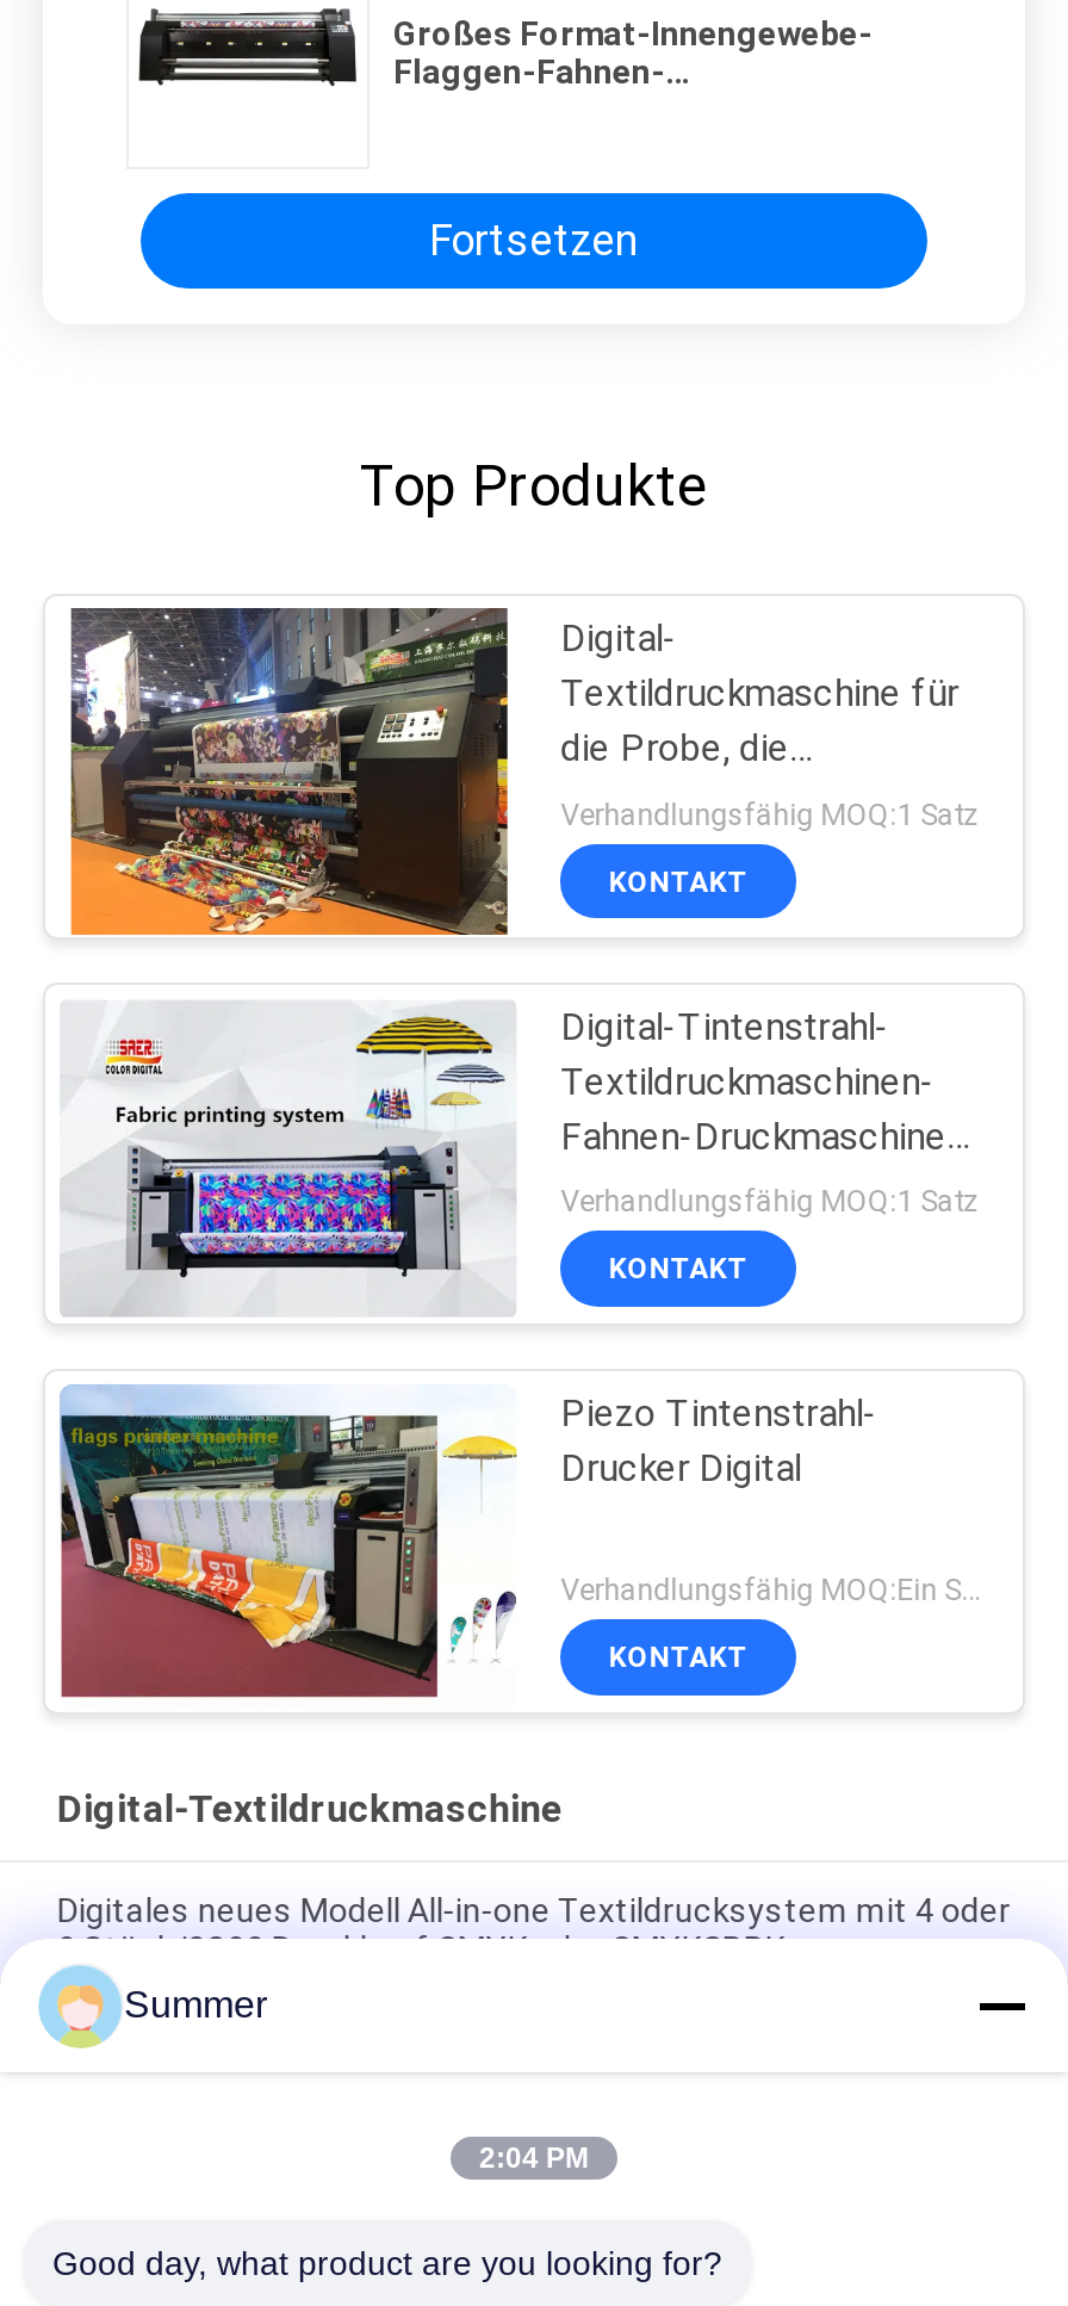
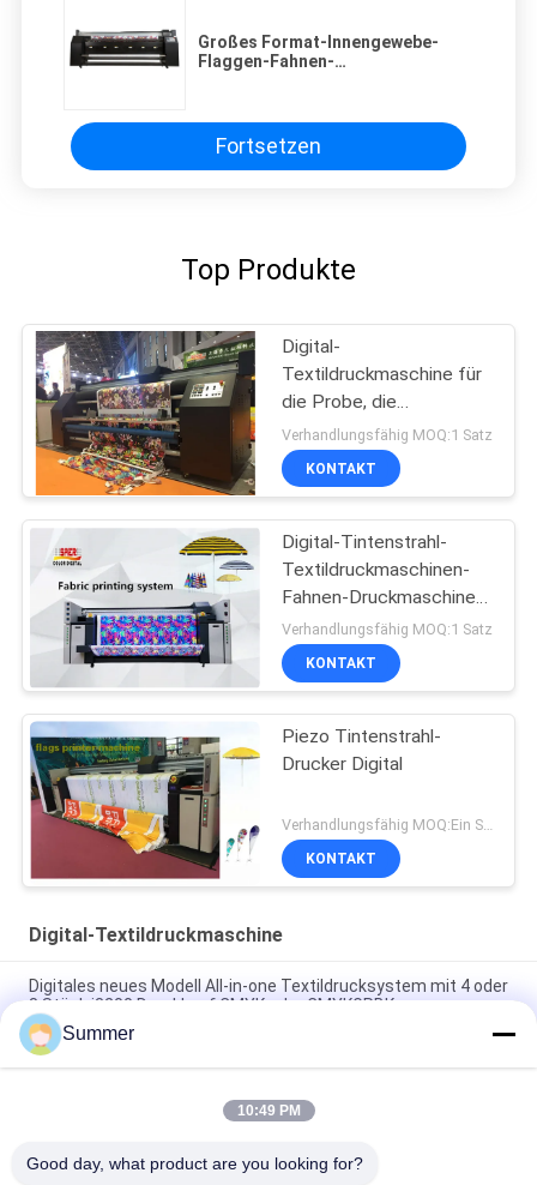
[479,2141,589,2175] 2:04 PM -> [237,1102,300,1119] 10:49 PM

